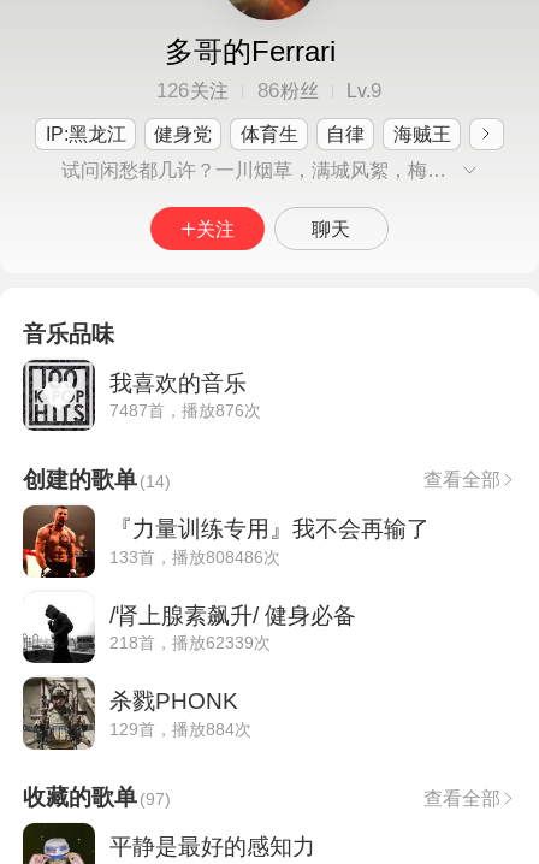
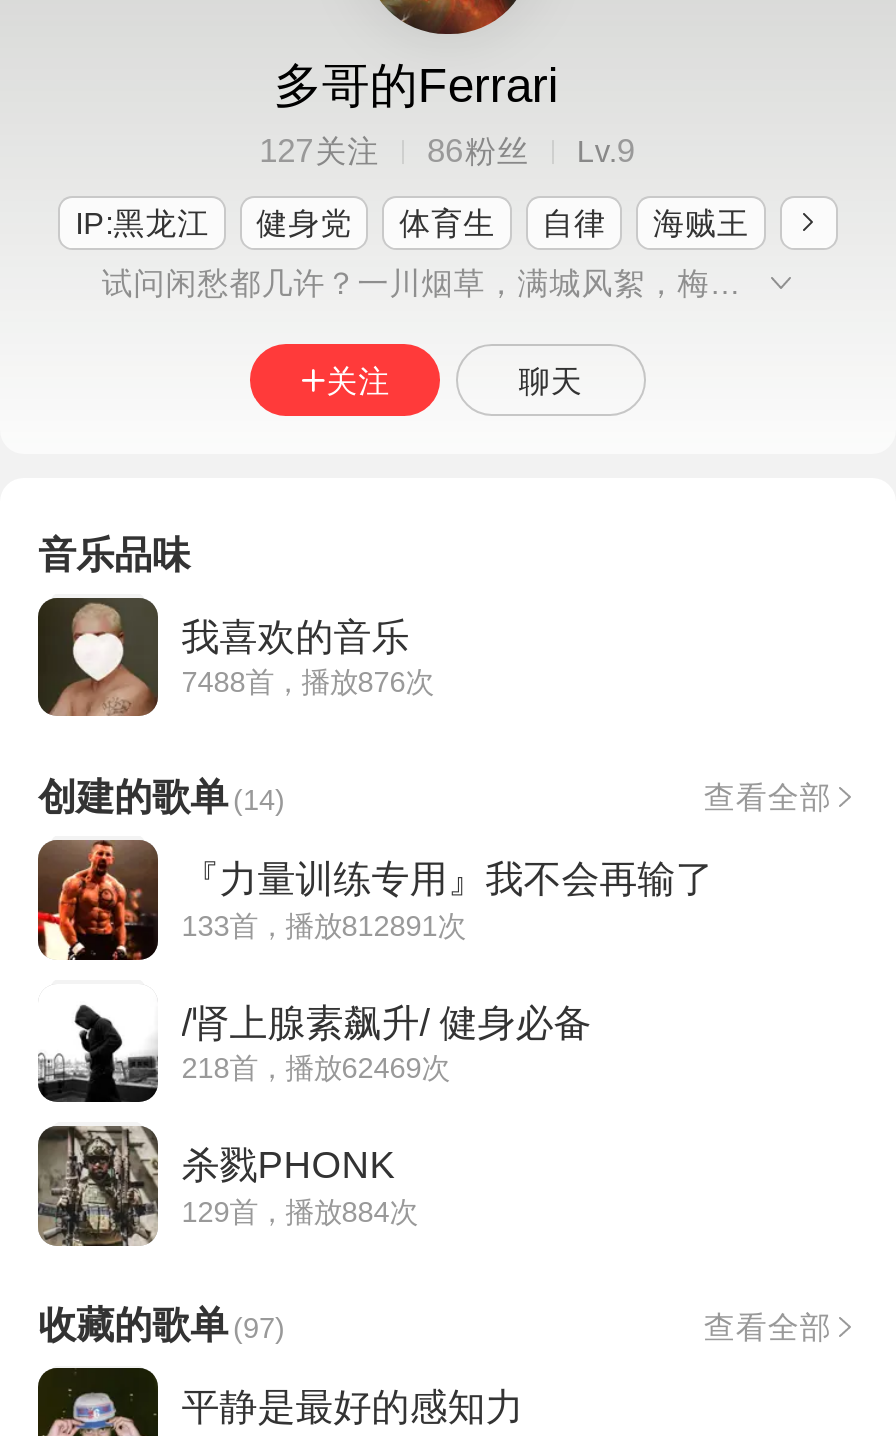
[156,80,382,102] 126关注 86粉丝 Lv.9 -> [259,132,635,170] 127关注 86粉丝 Lv.9
[23,361,261,432] [image] | 7487首，播放876次 -> [40,600,434,718] [image] | 7488首，播放876次
[109,547,280,566] 133首，播放808486次 -> [182,909,466,941] 133首，播放812891次
[109,633,270,652] 218首，播放62339次 -> [182,1052,450,1084] 218首，播放62469次

